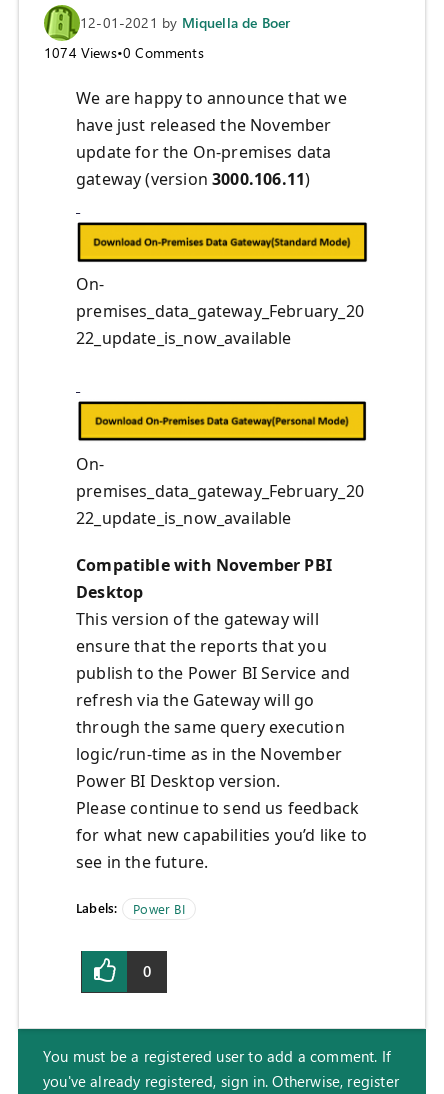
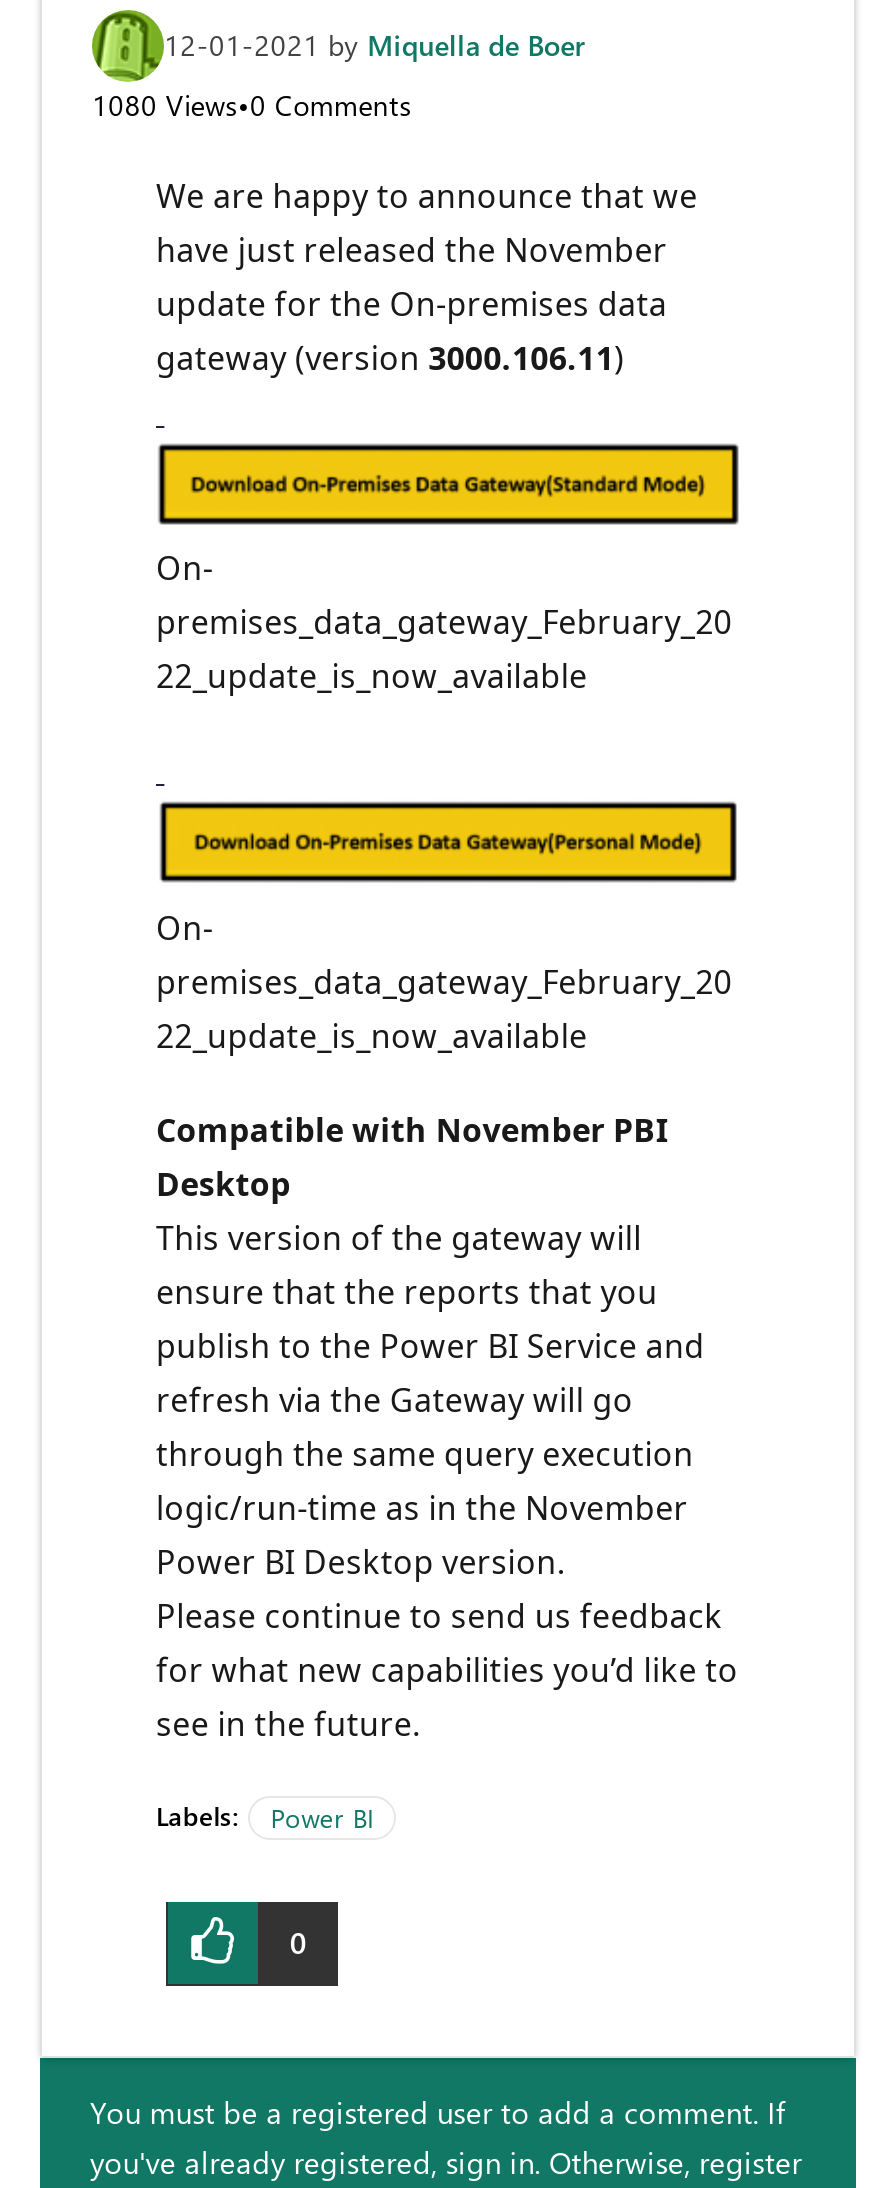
[44,43,204,62] 1074 Views•0 Comments -> [92,87,412,125] 1080 Views•0 Comments

